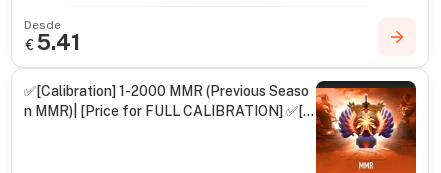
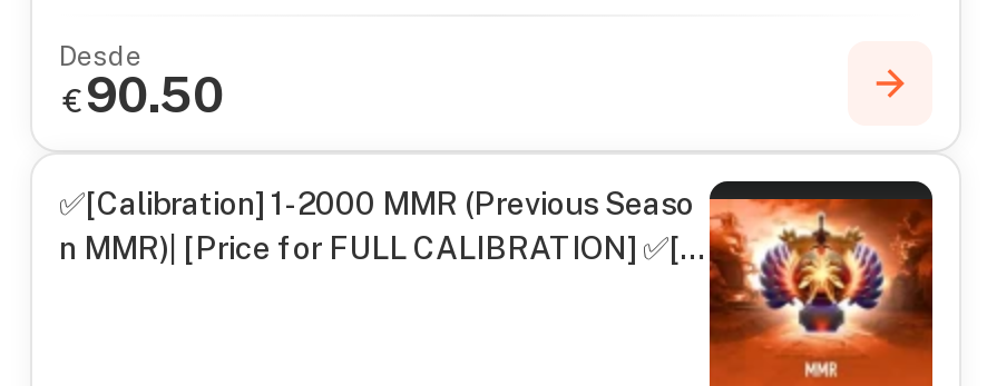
[26,29,81,55] € 5.41 -> [63,66,224,123] € 90.50

